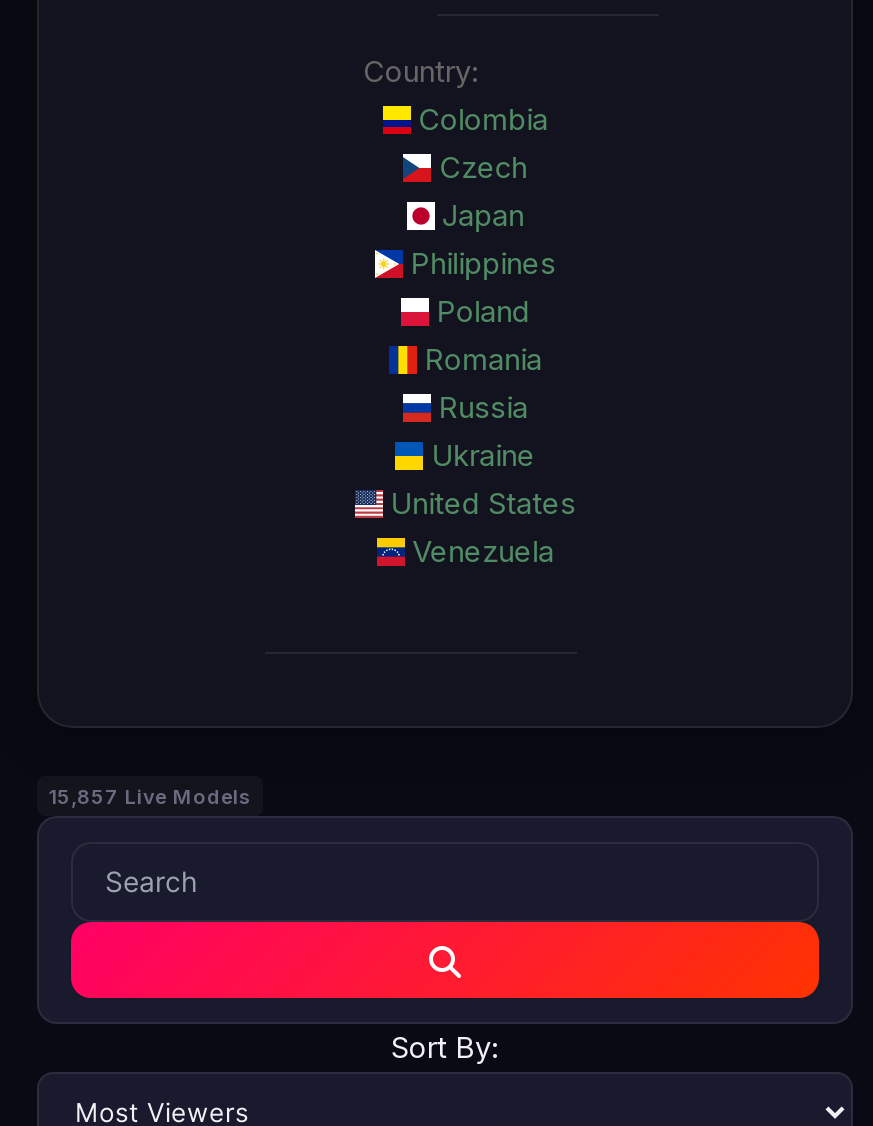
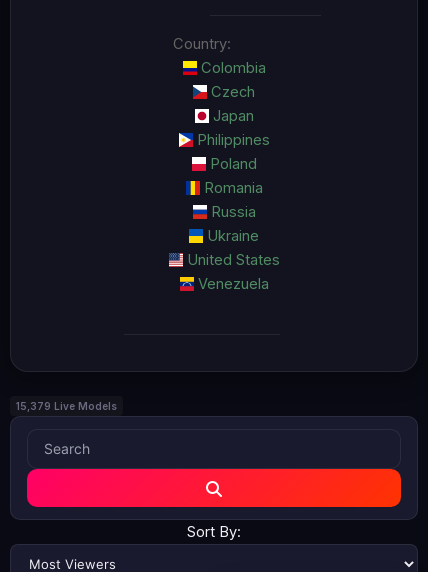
[49,784,251,808] 15,857 Live Models -> [16,400,117,412] 15,379 Live Models

